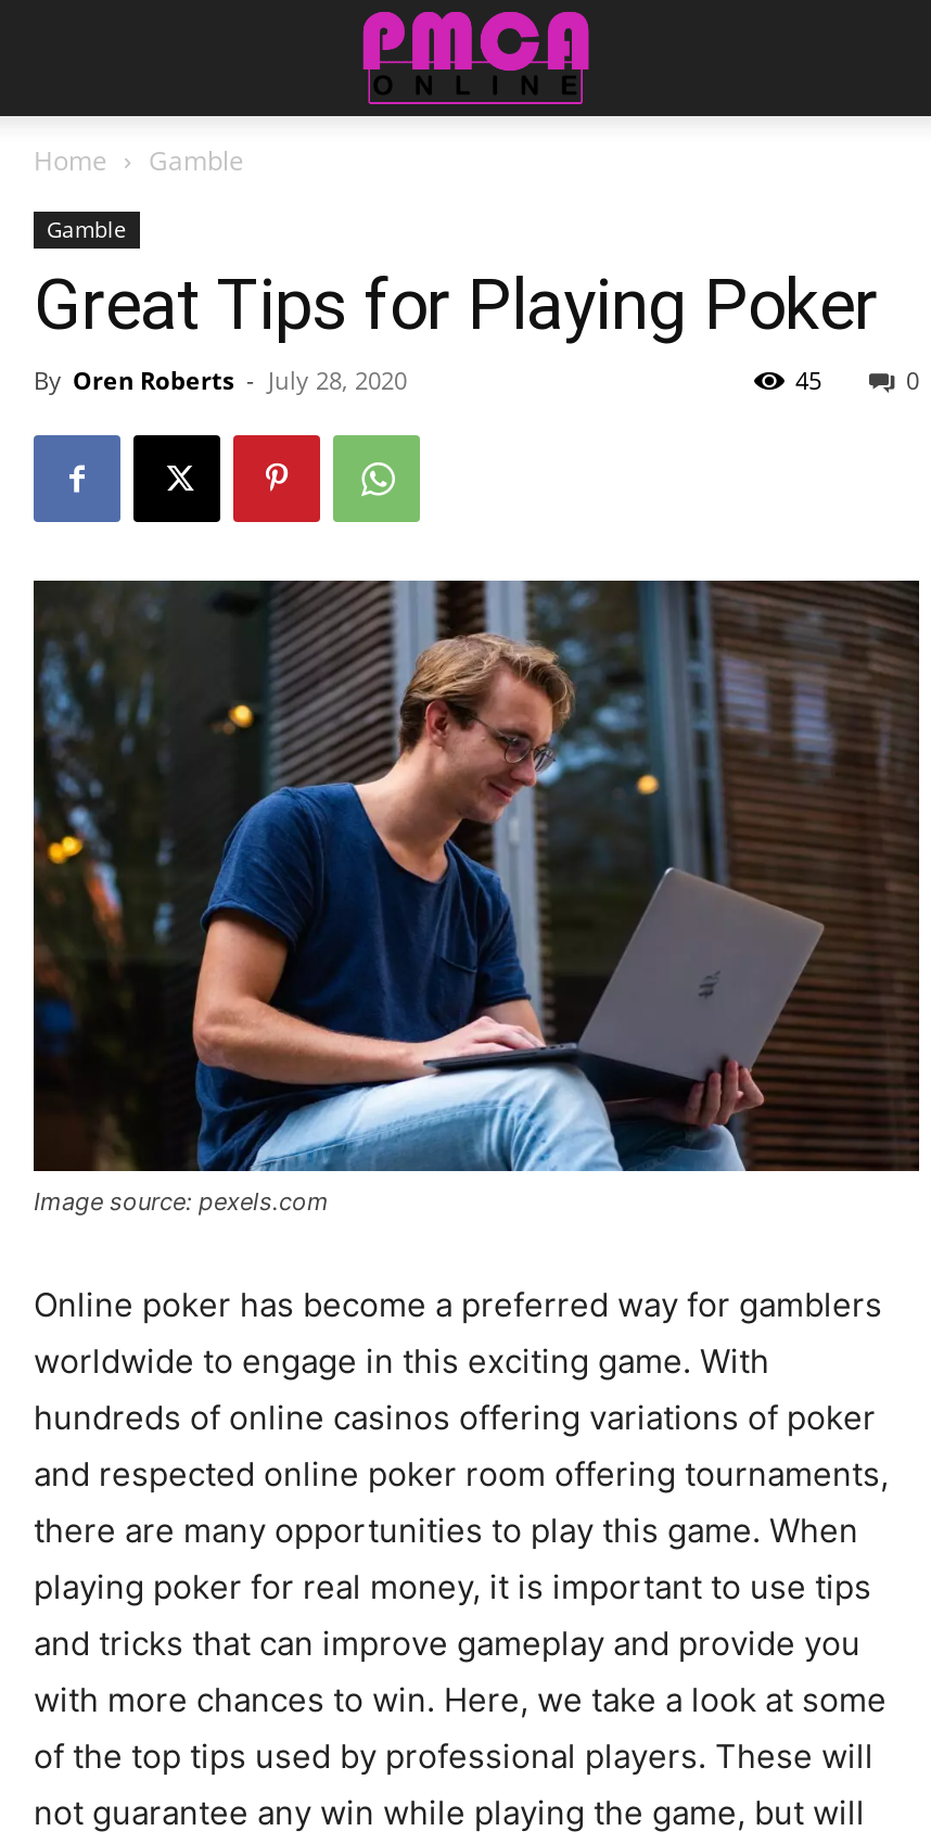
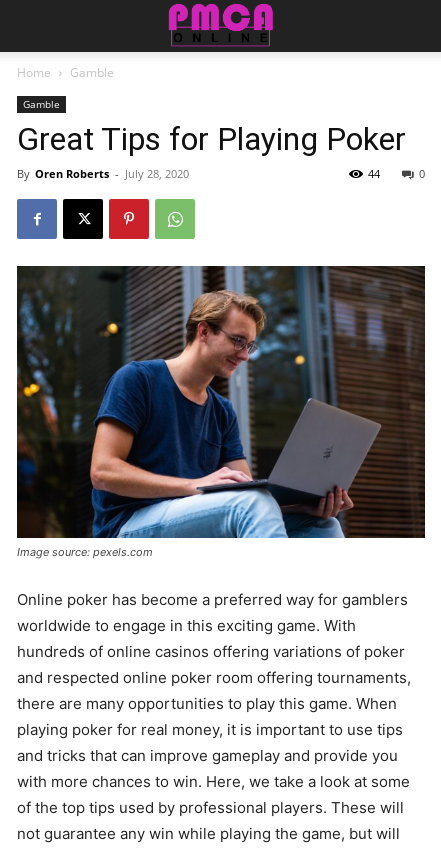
[795,364,821,396] 45 -> [368,166,380,181] 44

